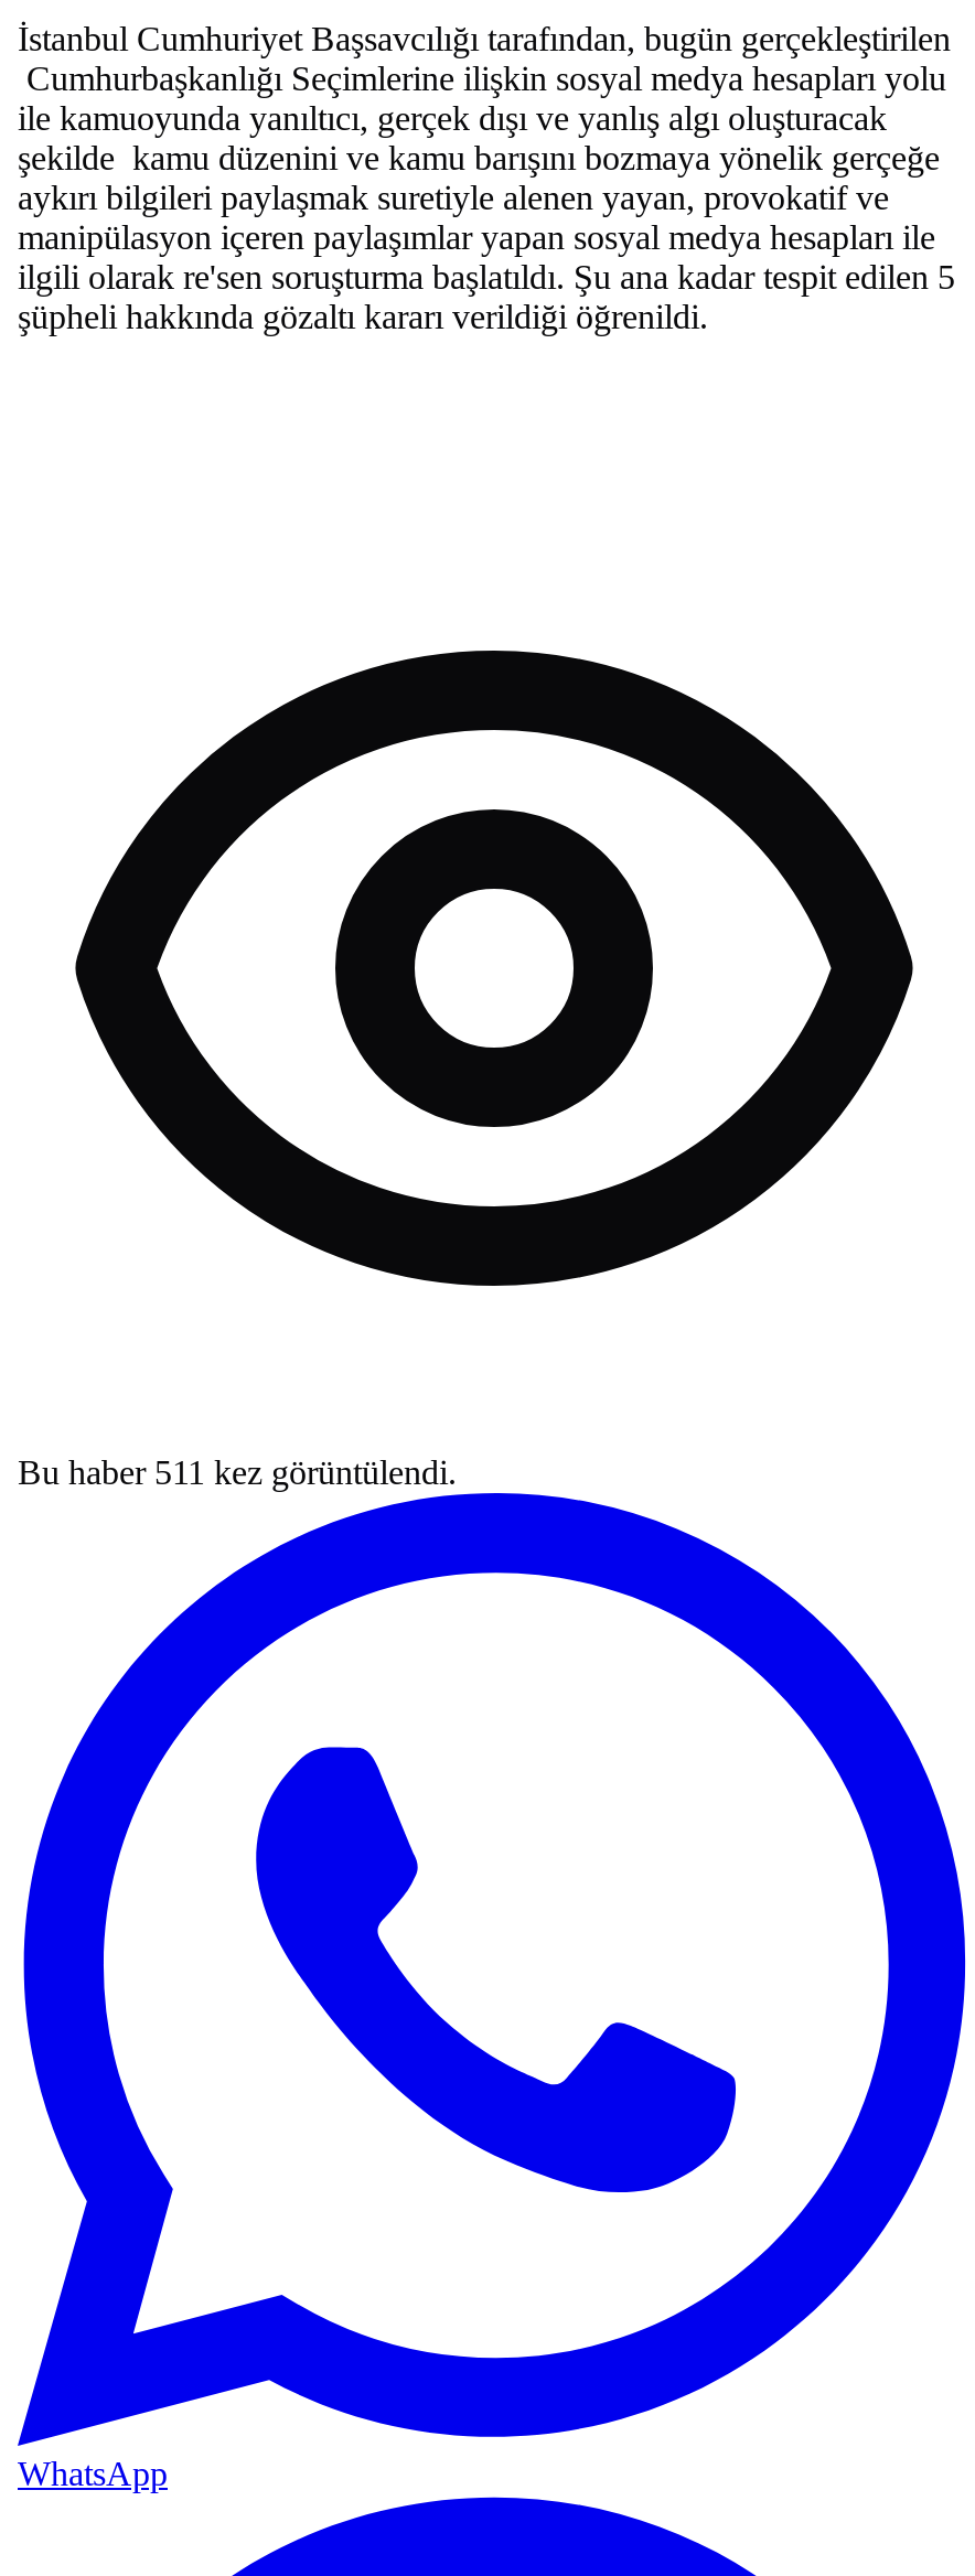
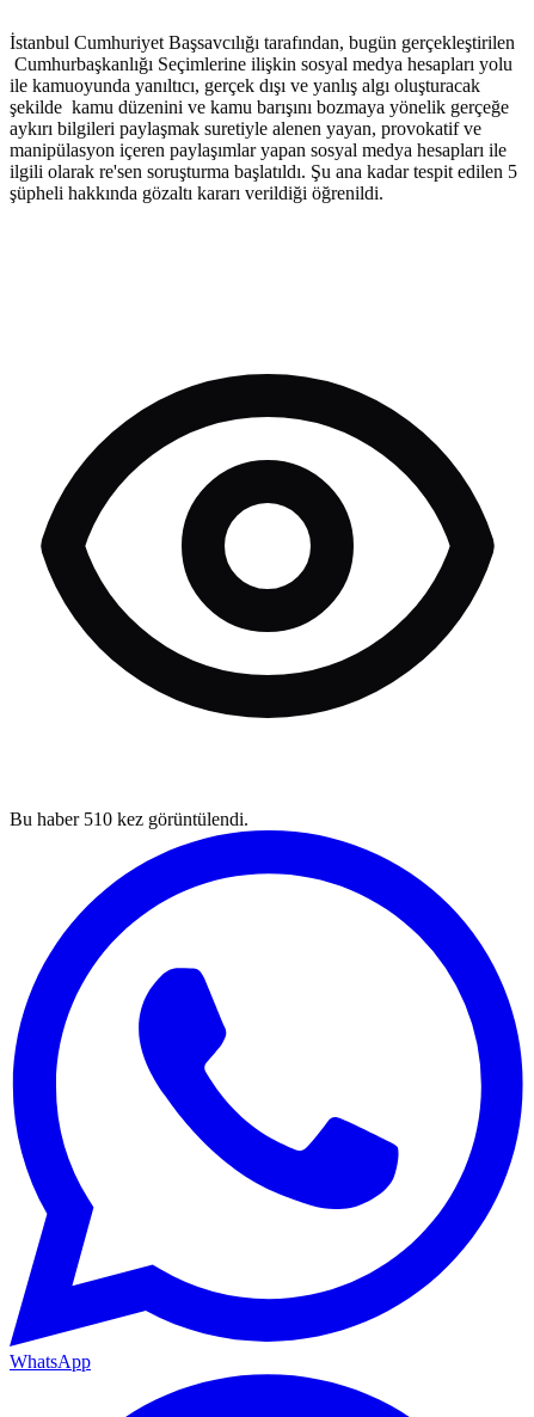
[18,1454,457,1491] Bu haber 511 kez görüntülendi. -> [10,809,248,829] Bu haber 510 kez görüntülendi.

